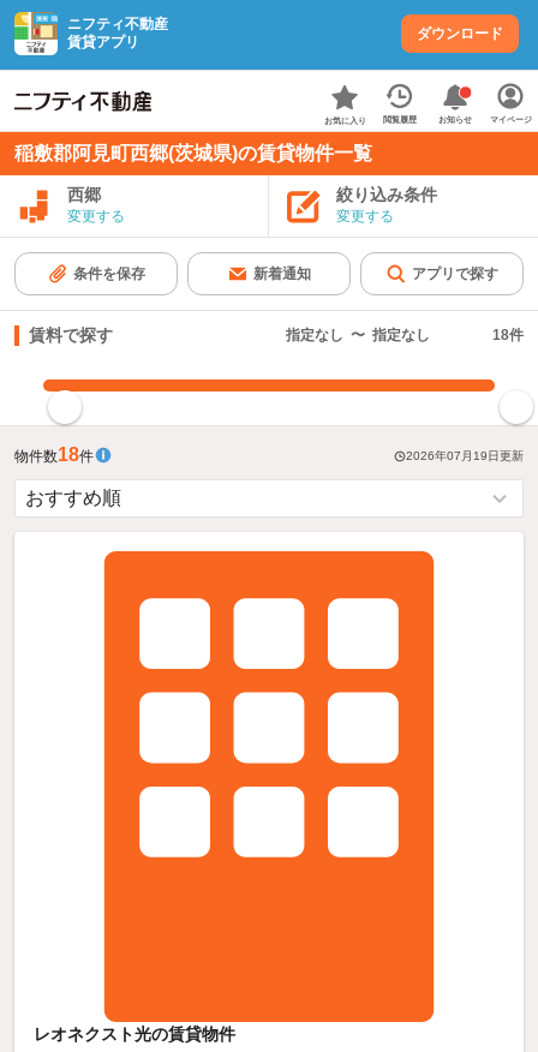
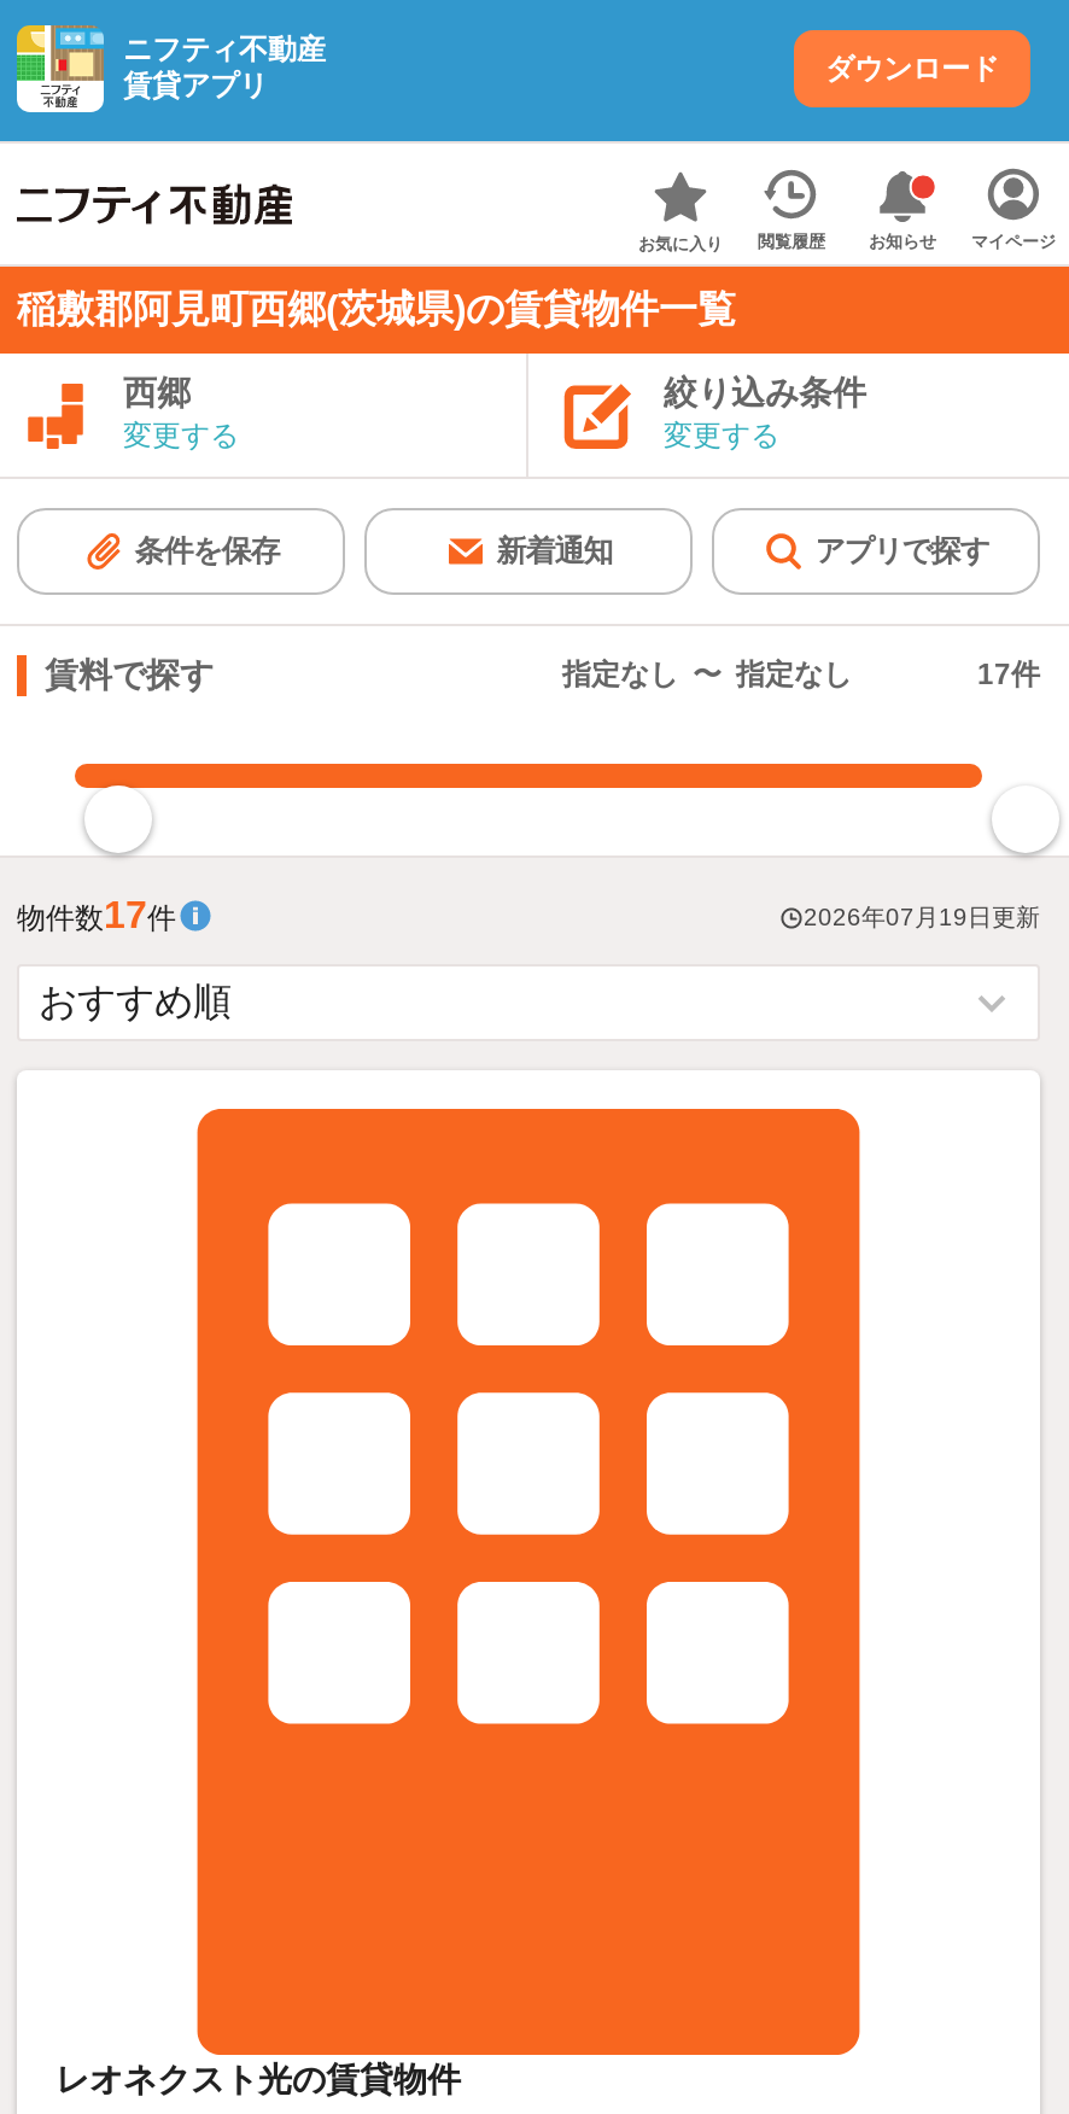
[492,327,524,343] 18件 -> [977,658,1040,691] 17件
[14,444,94,465] 物件数18件 -> [17,894,176,935] 物件数17件

